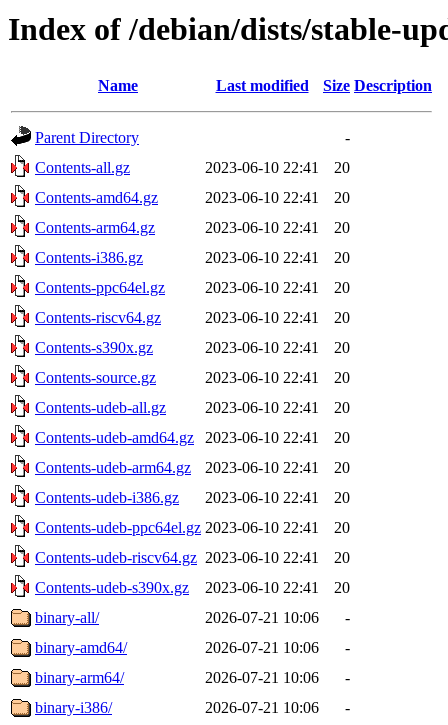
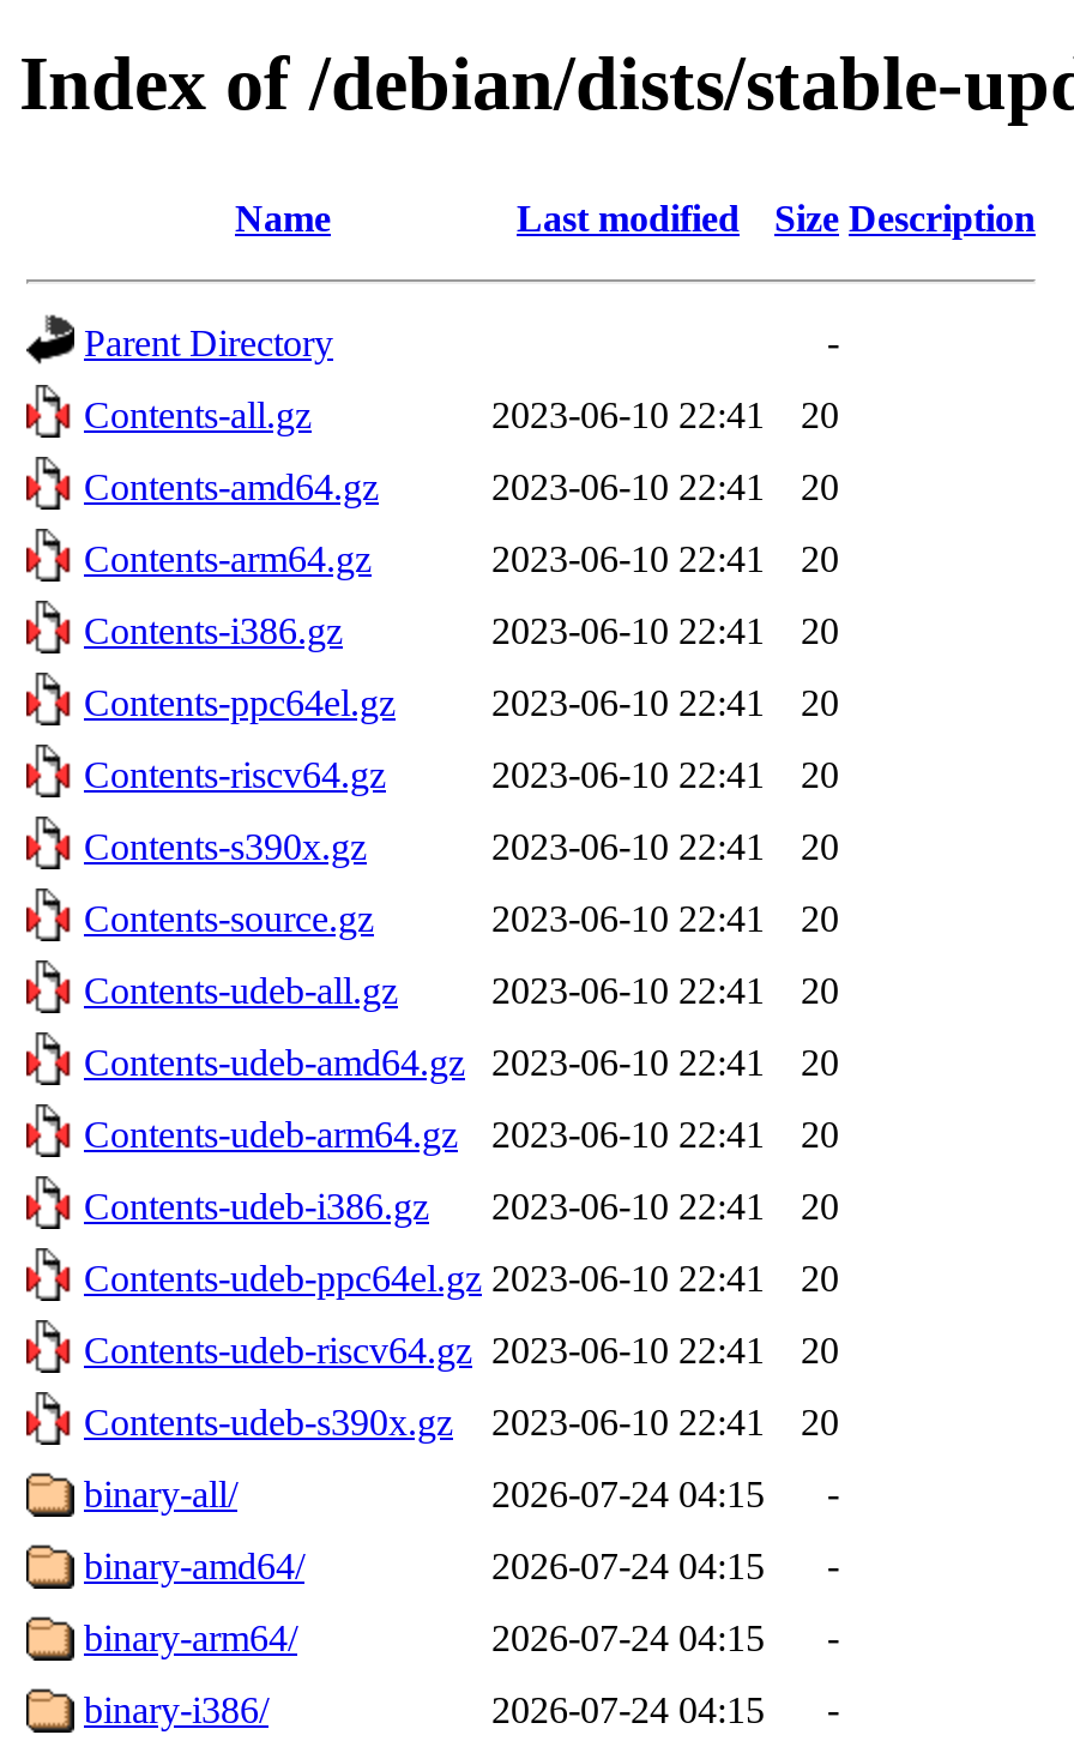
[205,609,319,626] 2026-07-21 10:06 -> [491,1473,765,1514] 2026-07-24 04:15
[205,639,319,656] 2026-07-21 10:06 -> [491,1545,765,1586] 2026-07-24 04:15
[205,669,319,686] 2026-07-21 10:06 -> [491,1617,765,1658] 2026-07-24 04:15
[205,699,319,716] 2026-07-21 10:06 -> [491,1689,765,1730] 2026-07-24 04:15

